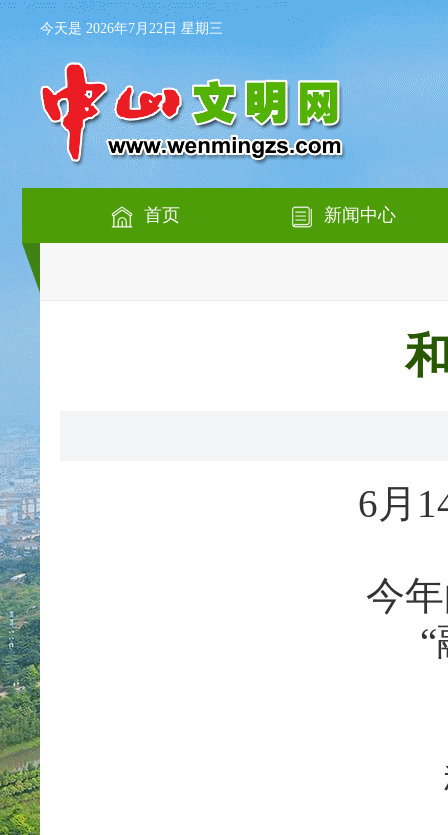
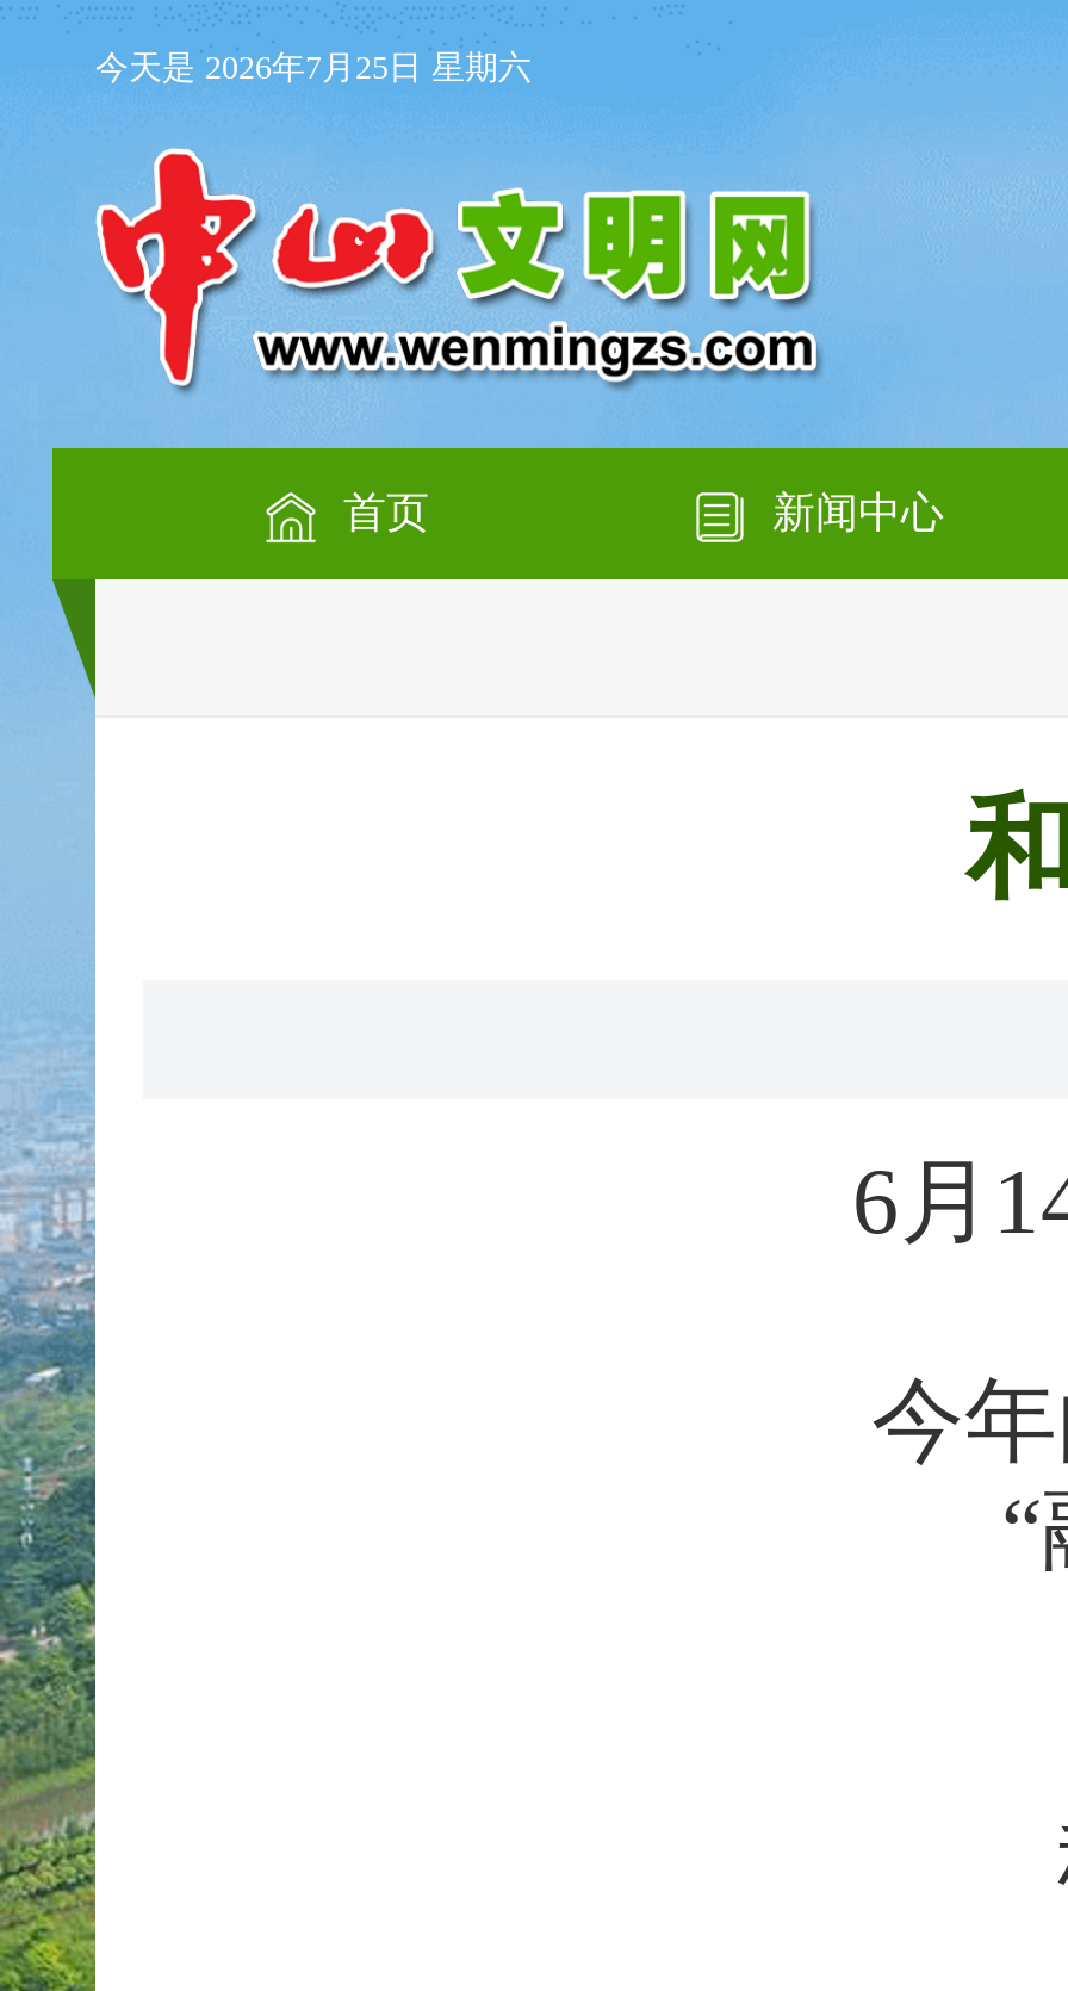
[40,21,223,36] 今天是 2026年7月22日 星期三 -> [95,50,532,86] 今天是 2026年7月25日 星期六

